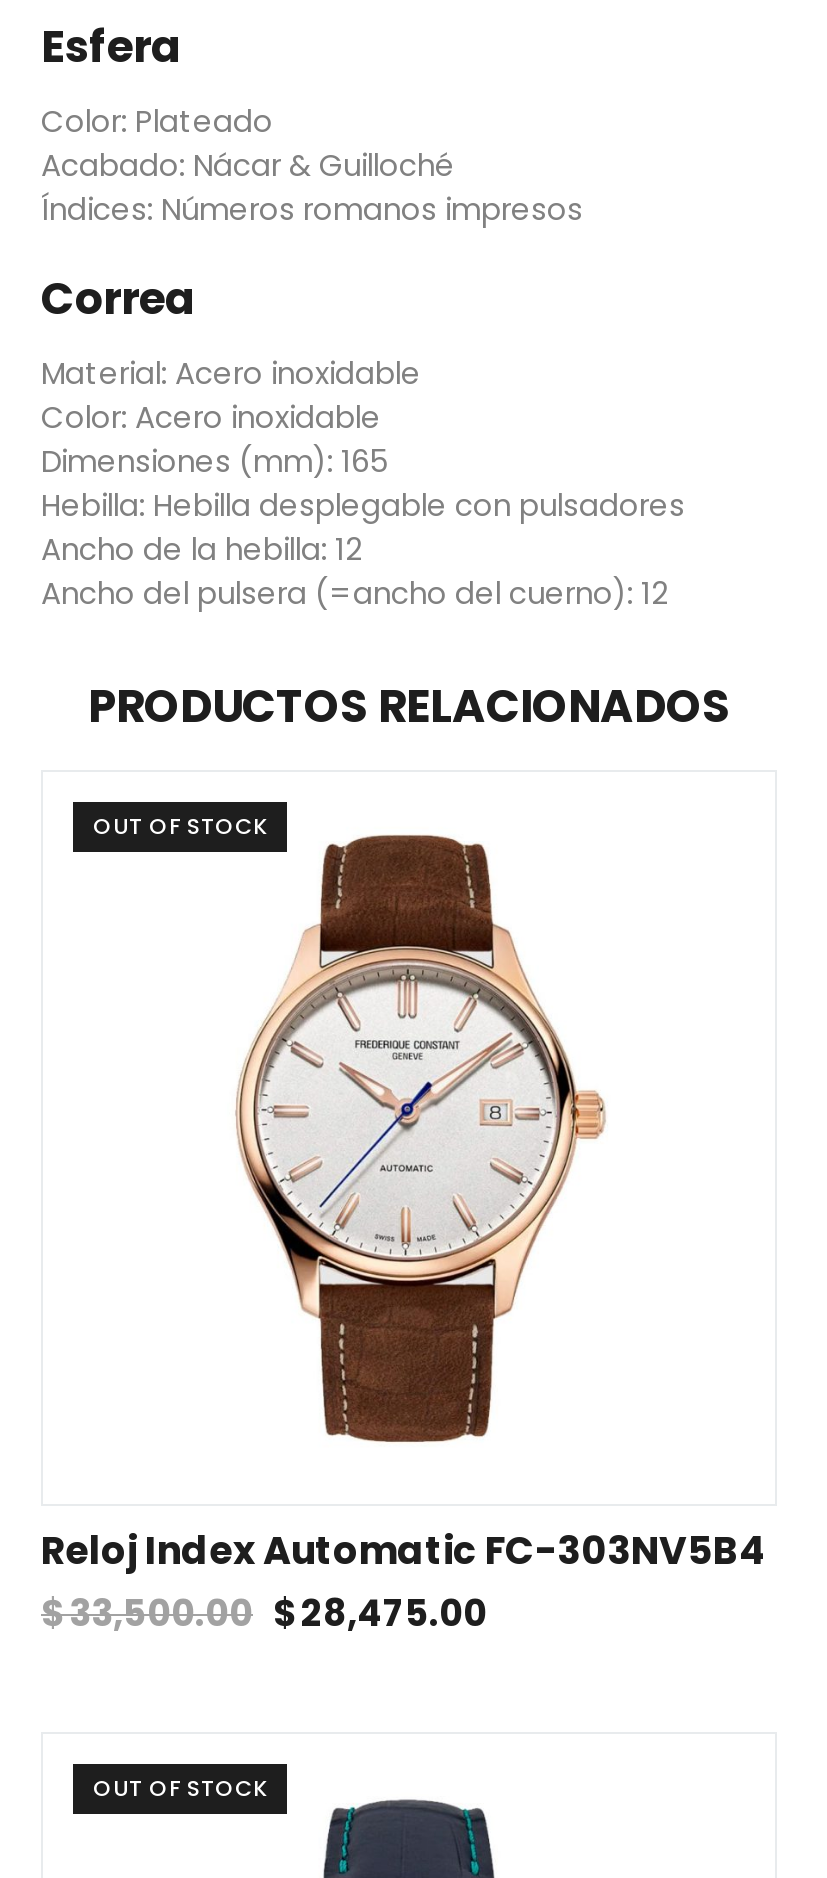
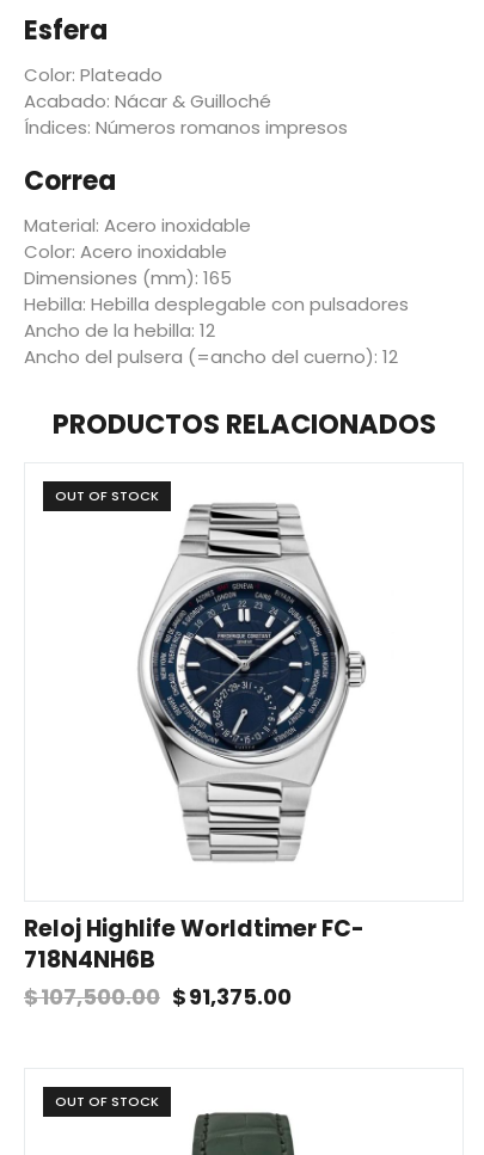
[235,834,607,1444] [image] -> [137,503,367,864] [image]
[41,1523,765,1637] Reloj Index Automatic FC-303NV5B4 | $33,500.00 $28,475.00 -> [24,912,364,1011] Reloj Highlife Worldtimer FC- | 718N4NH6B | $107,500.00 $91,375.00
moved [323,1798,495,1872] -> [191,1108,295,1151]: [image]

